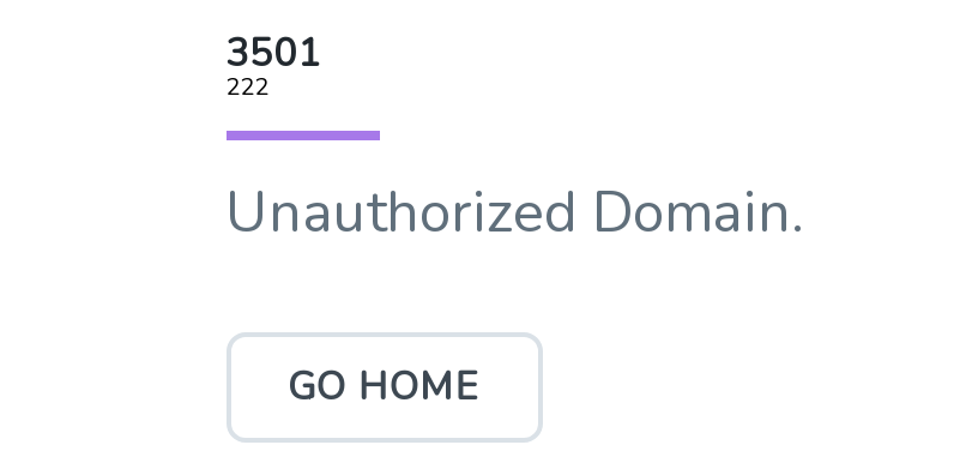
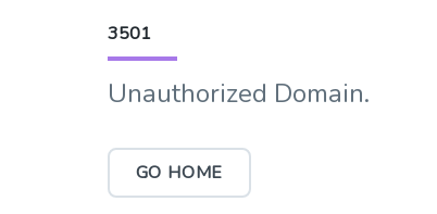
[225,71,268,104] 222 -> none

